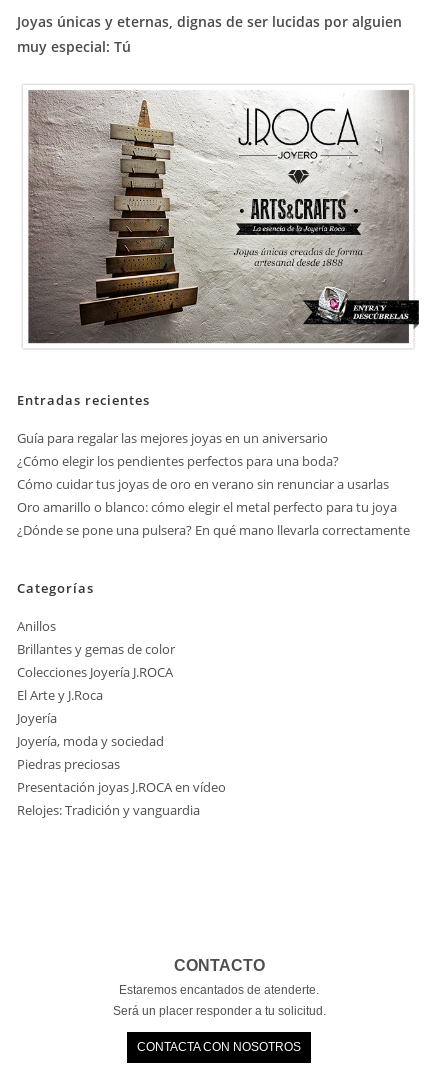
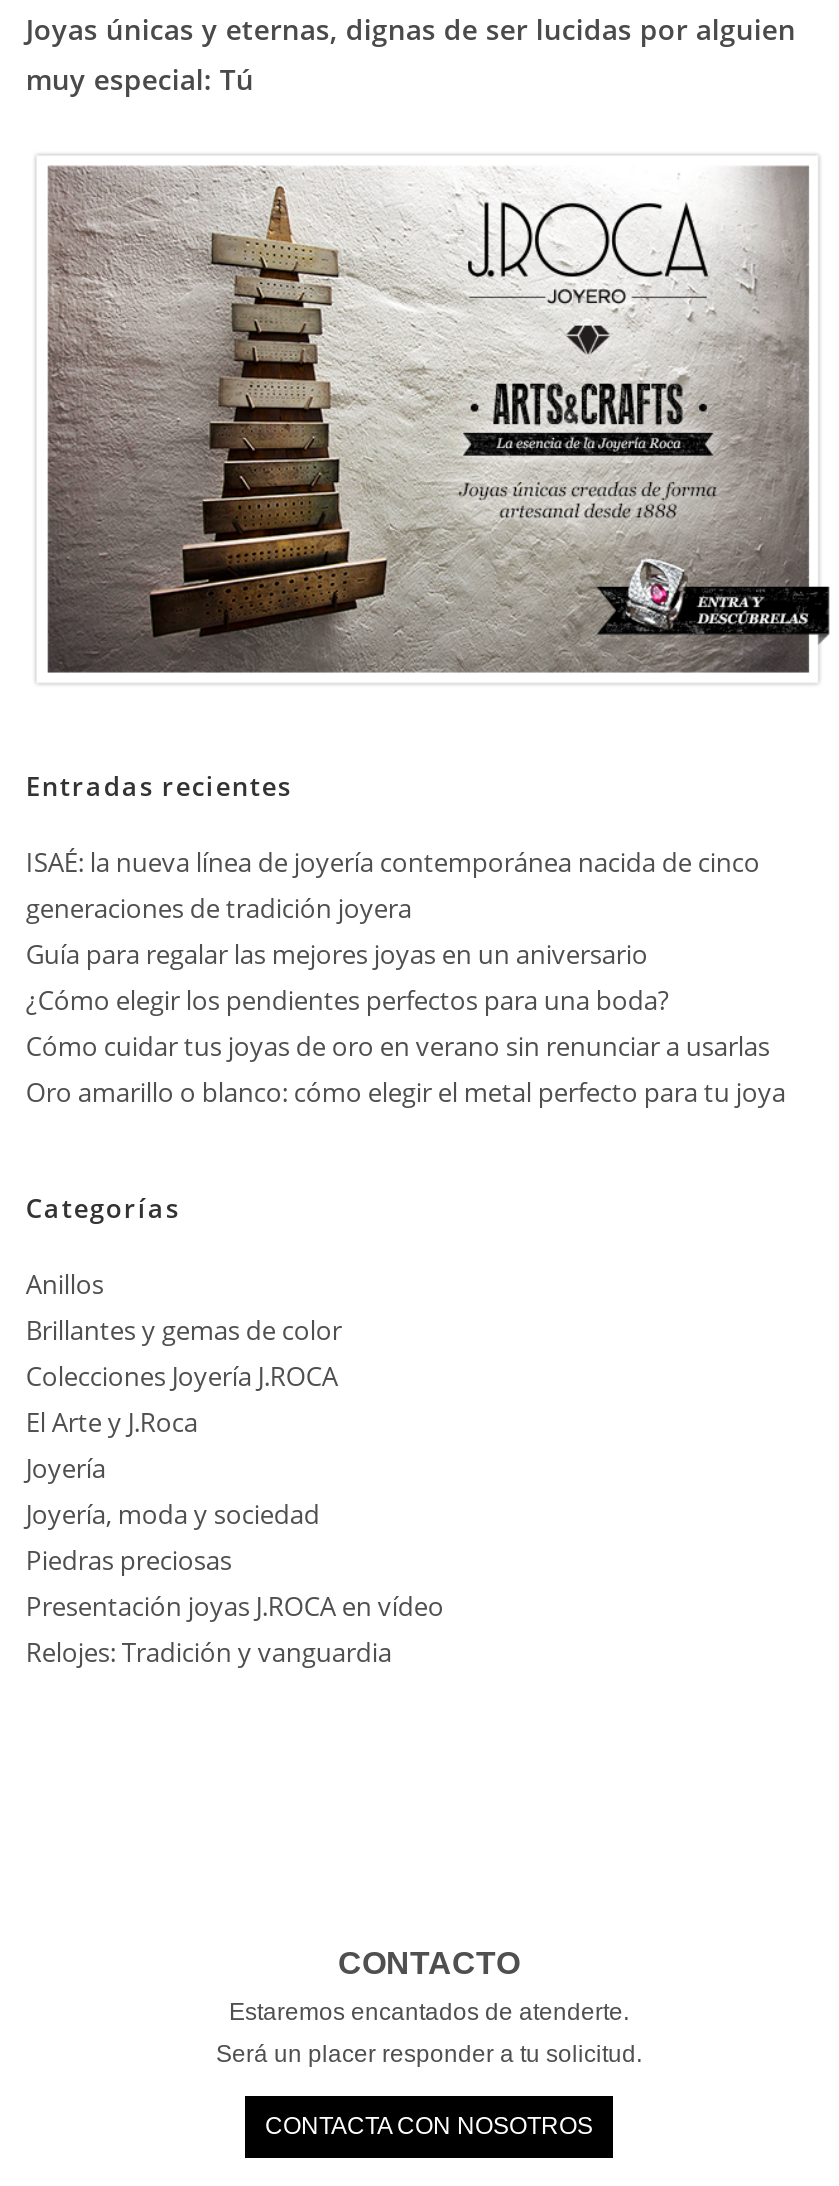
none -> [26,843,760,925] ISAÉ: la nueva línea de joyería contemporánea nacida de cinco | generaciones de tradición joyera
moved [17,429,397,516] -> [26,935,786,1109]: Guía para regalar las mejores joyas en un aniversario | ¿Cómo elegir los pendientes perfectos para una boda? | Cómo cuidar tus joyas de oro en verano sin renunciar a usarlas | Oro amarillo o blanco: cómo elegir el metal perfecto para tu joya
[17,521,410,539] ¿Dónde se pone una pulsera? En qué mano llevarla correctamente -> none

